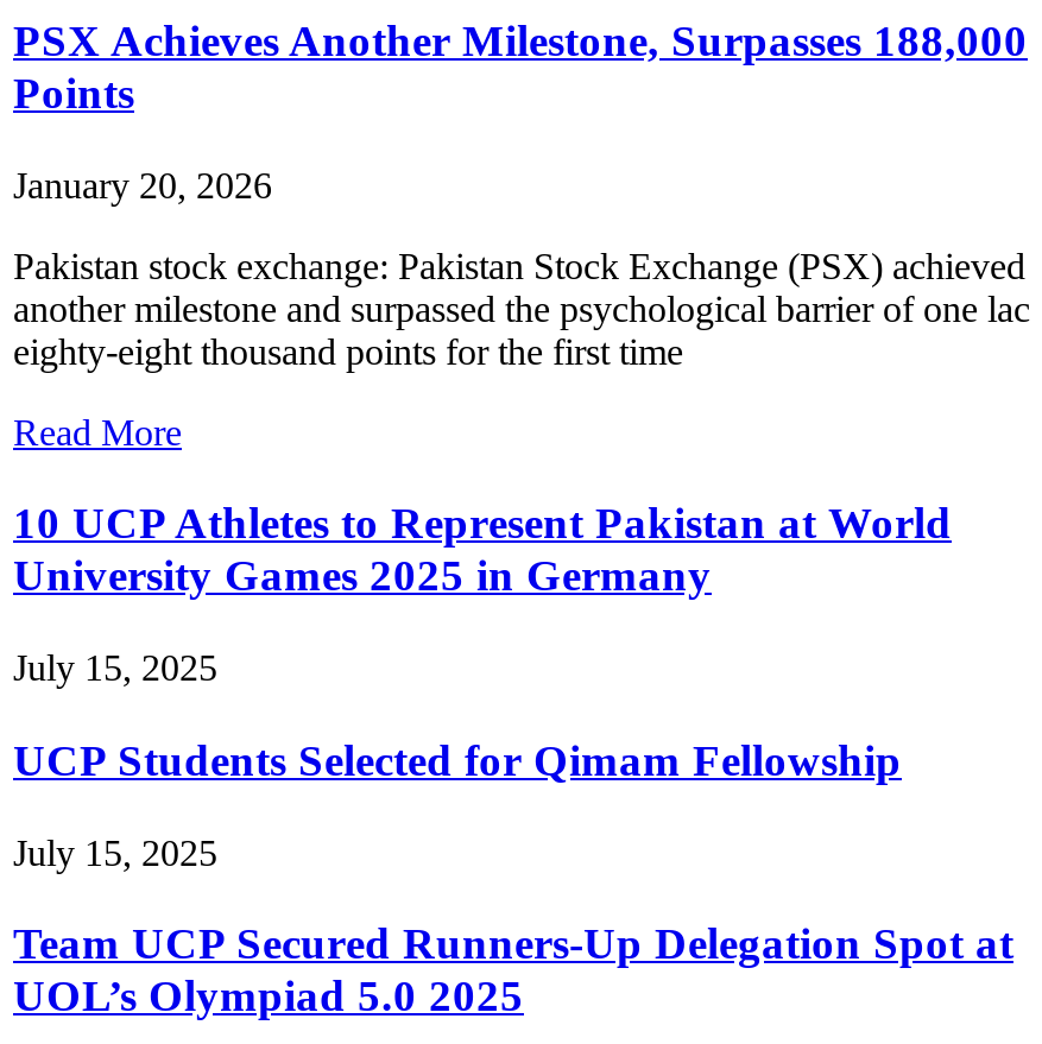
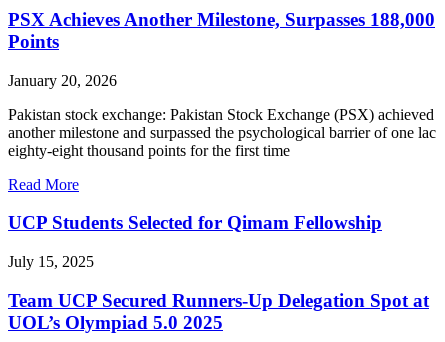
[13,499,952,688] 10 UCP Athletes to Represent Pakistan at World | University Games 2025 in Germany | July 15, 2025 -> none

